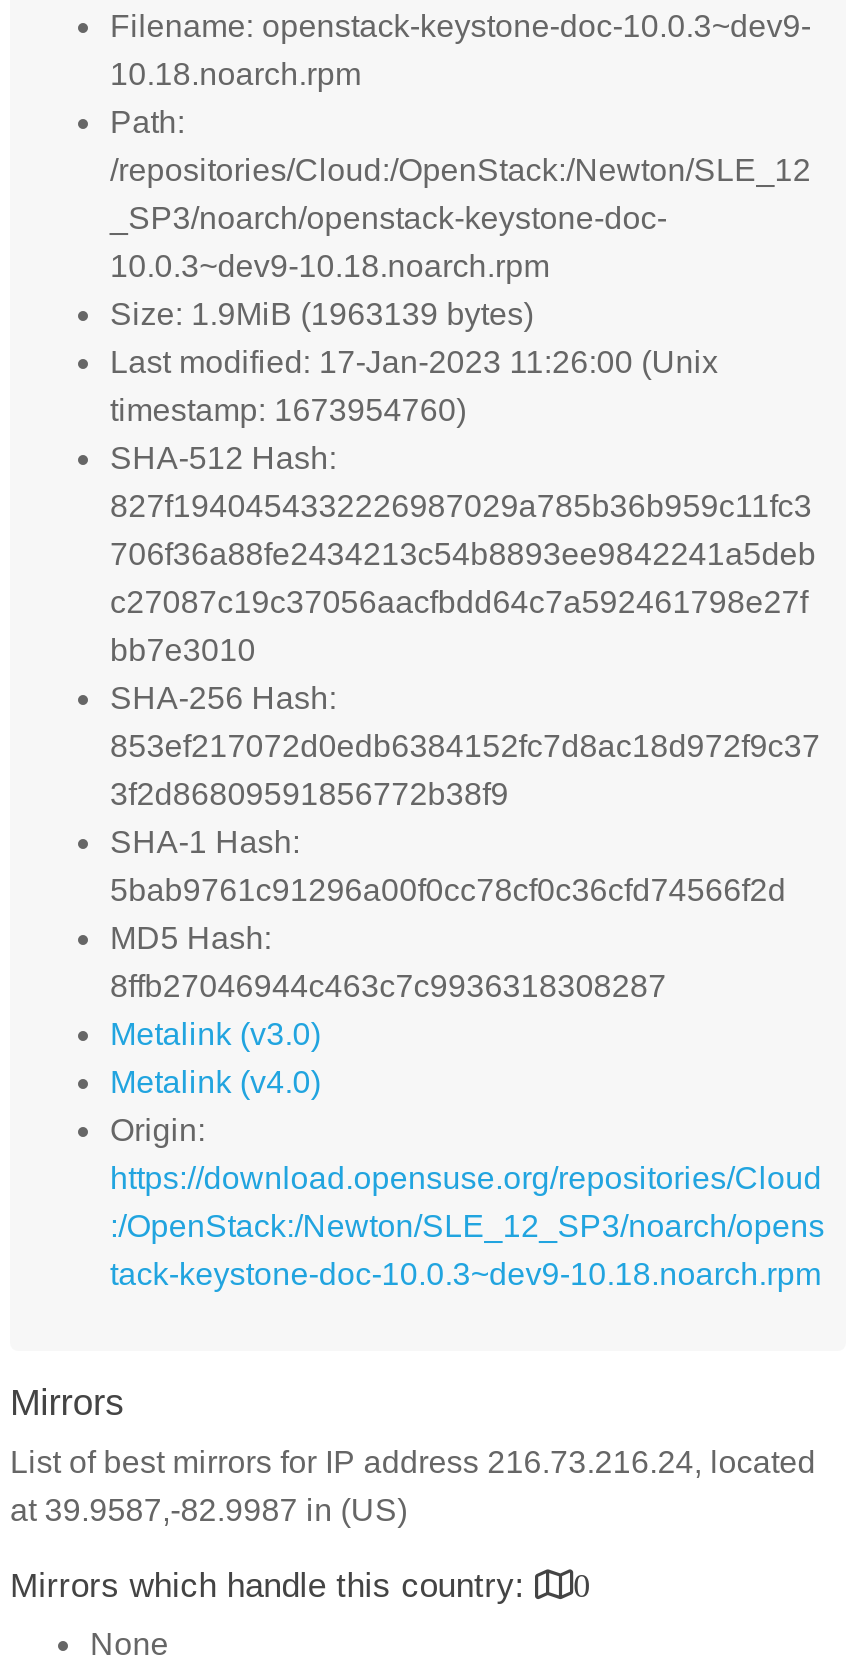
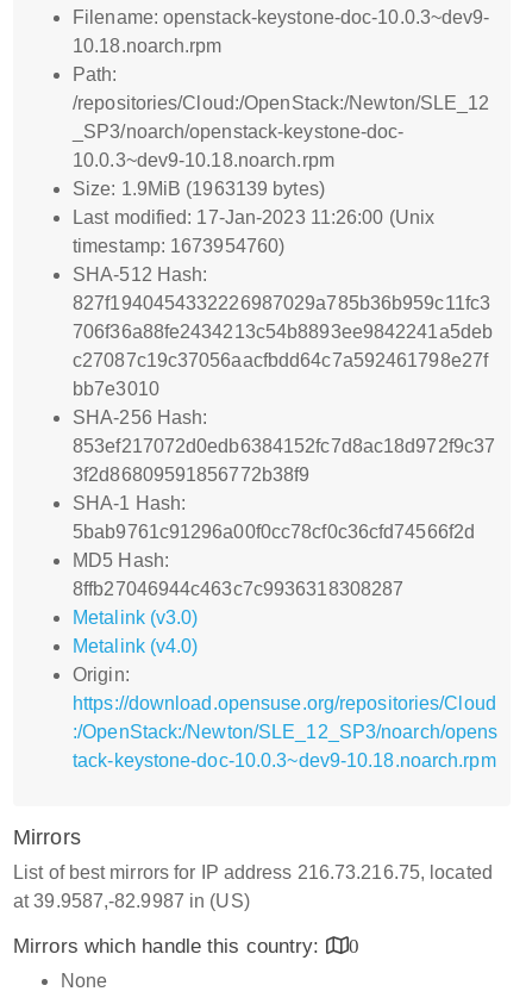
[10,1445,816,1479] List of best mirrors for IP address 216.73.216.24, located -> [13,862,492,883] List of best mirrors for IP address 216.73.216.75, located

